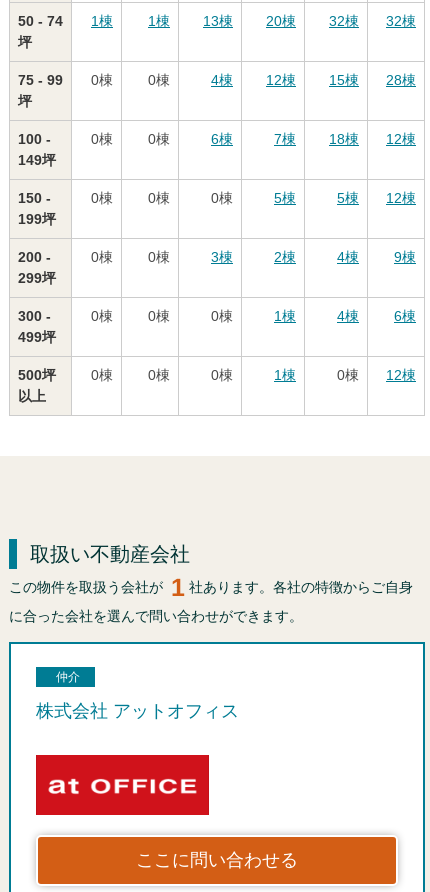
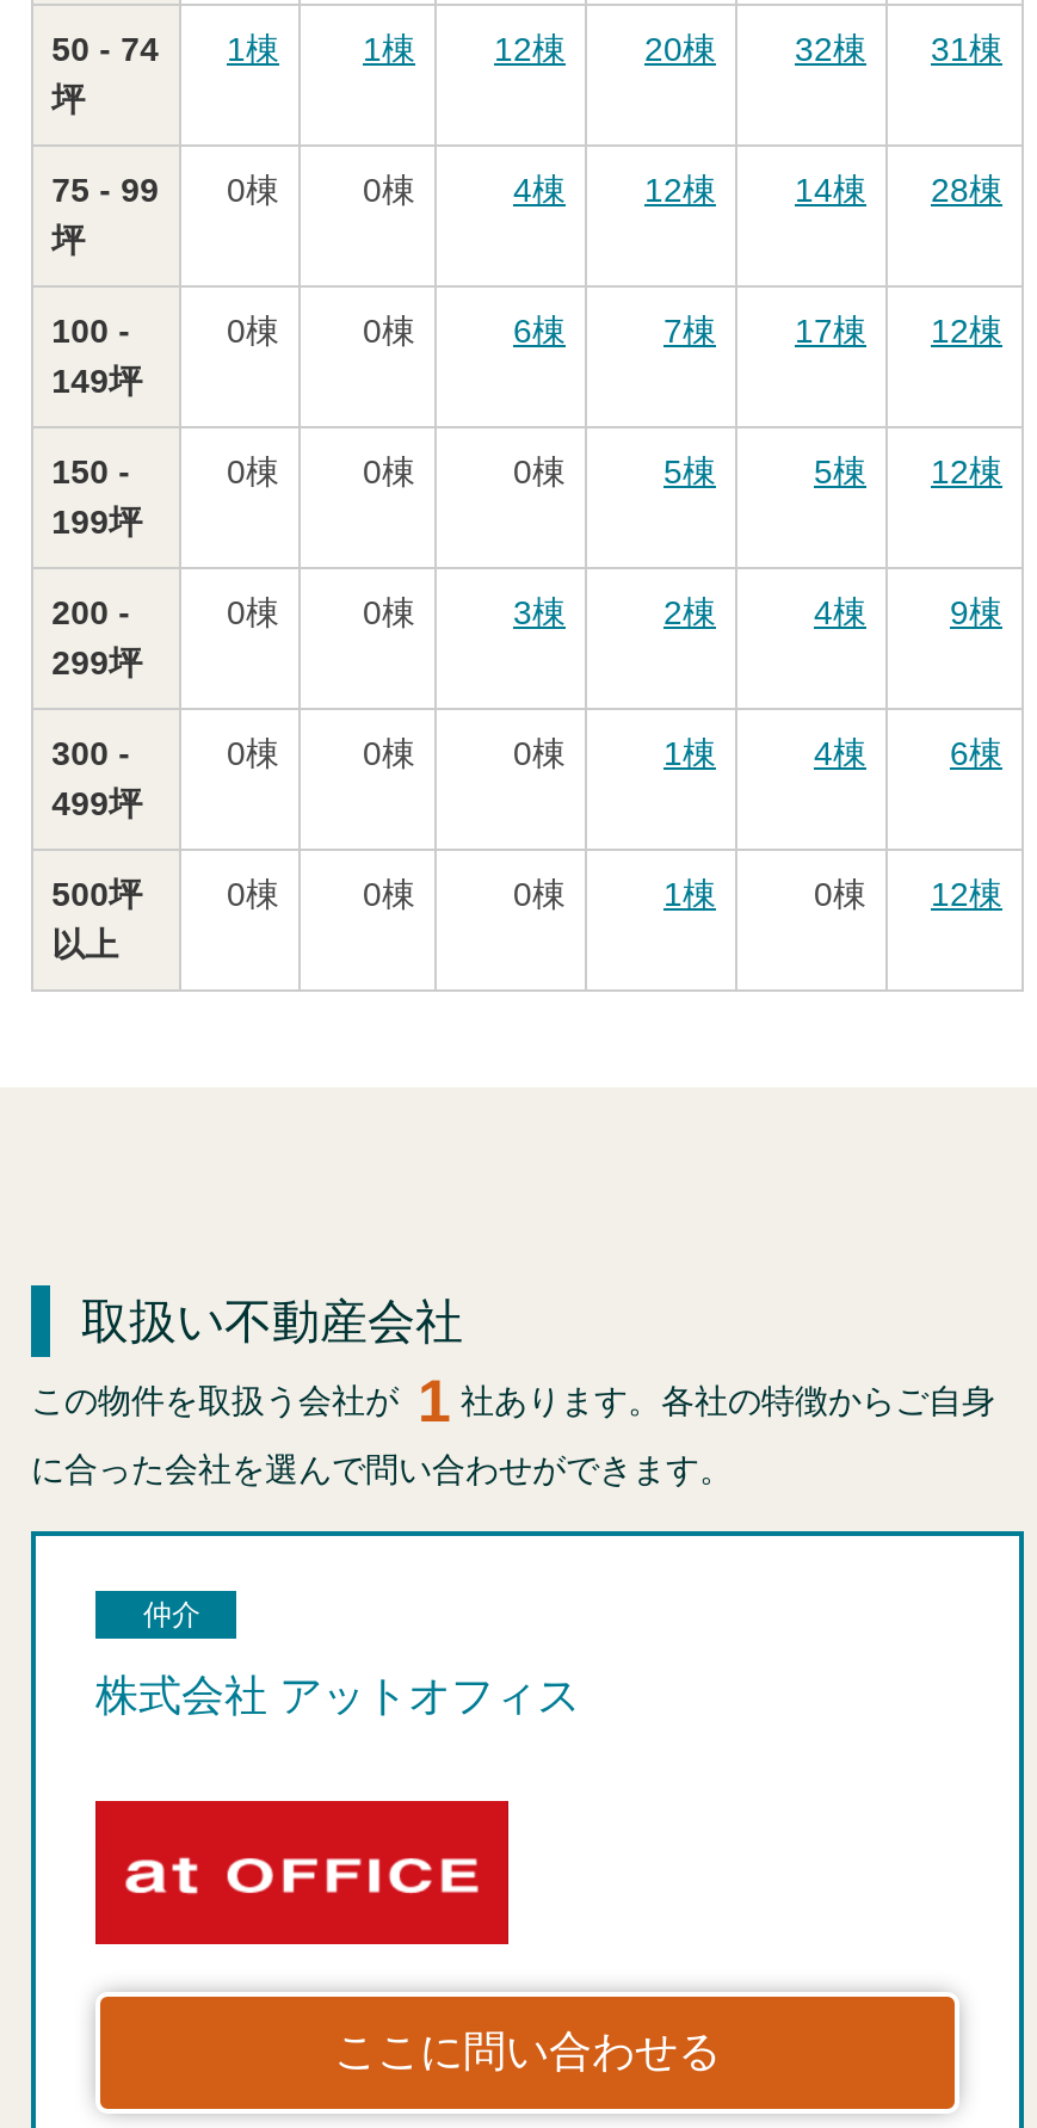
[203,13,233,29] 13棟 -> [494,30,566,68] 12棟
[329,13,416,29] 32棟 32棟 -> [795,30,1002,68] 32棟 31棟
[329,72,416,88] 15棟 28棟 -> [795,171,1002,209] 14棟 28棟
[329,131,416,147] 18棟 12棟 -> [795,312,1002,350] 17棟 12棟

